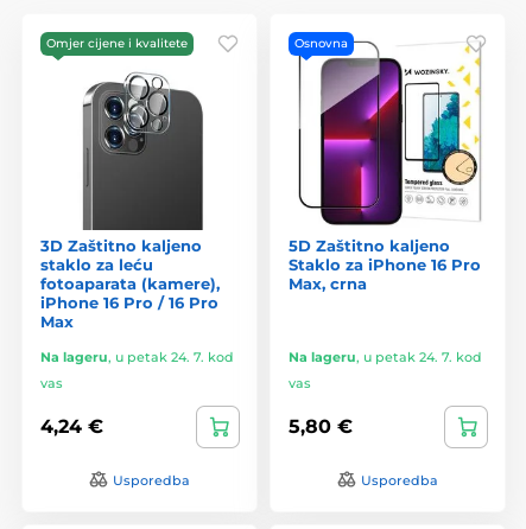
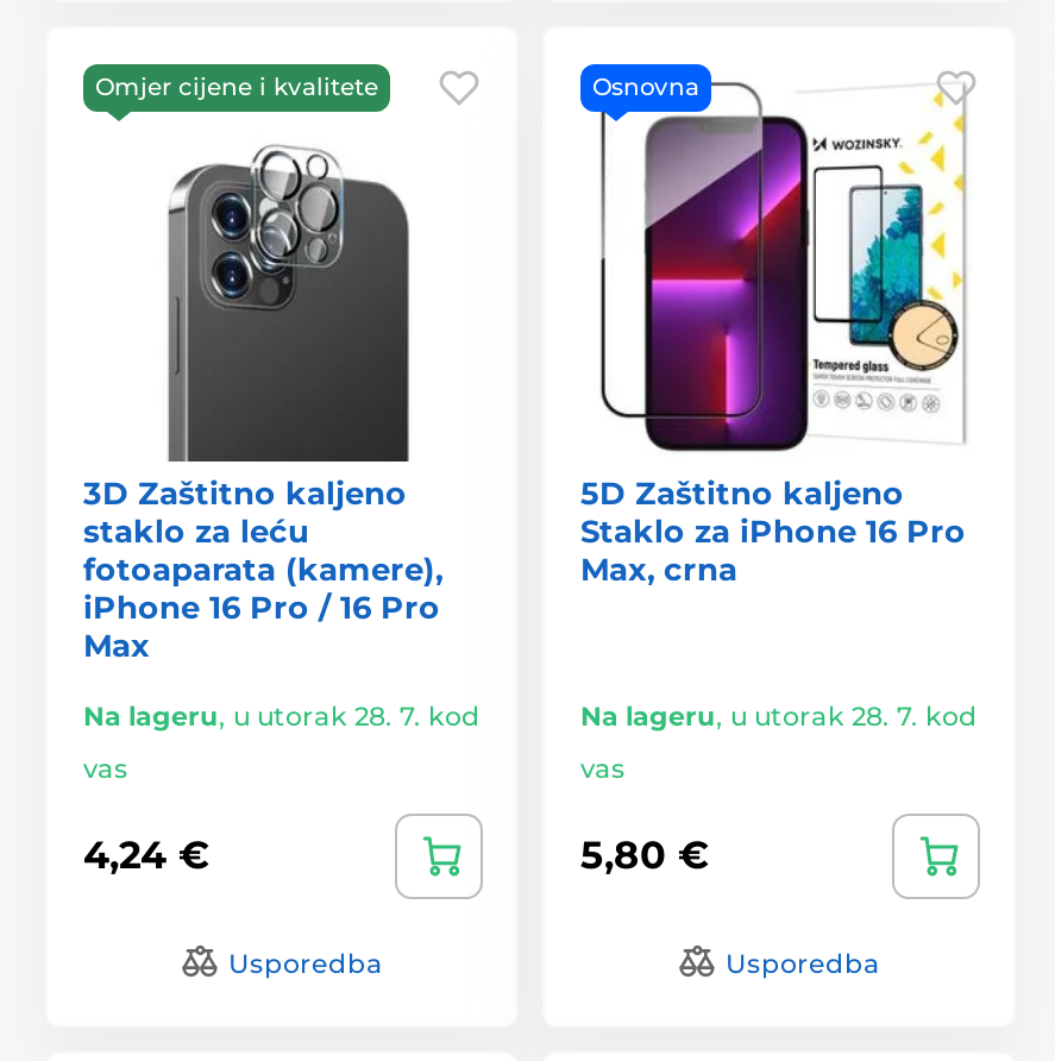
[40,348,234,365] Na lageru, u petak 24. 7. kod -> [83,698,481,732] Na lageru, u utorak 28. 7. kod
[289,348,482,365] Na lageru, u petak 24. 7. kod -> [580,698,978,732] Na lageru, u utorak 28. 7. kod

